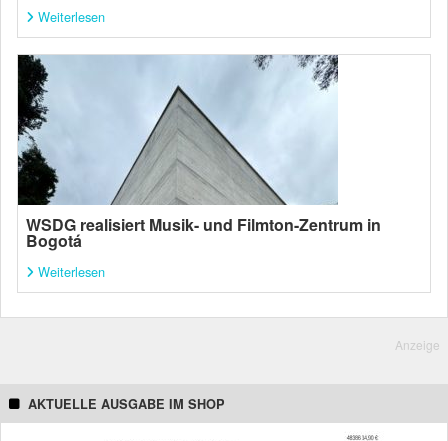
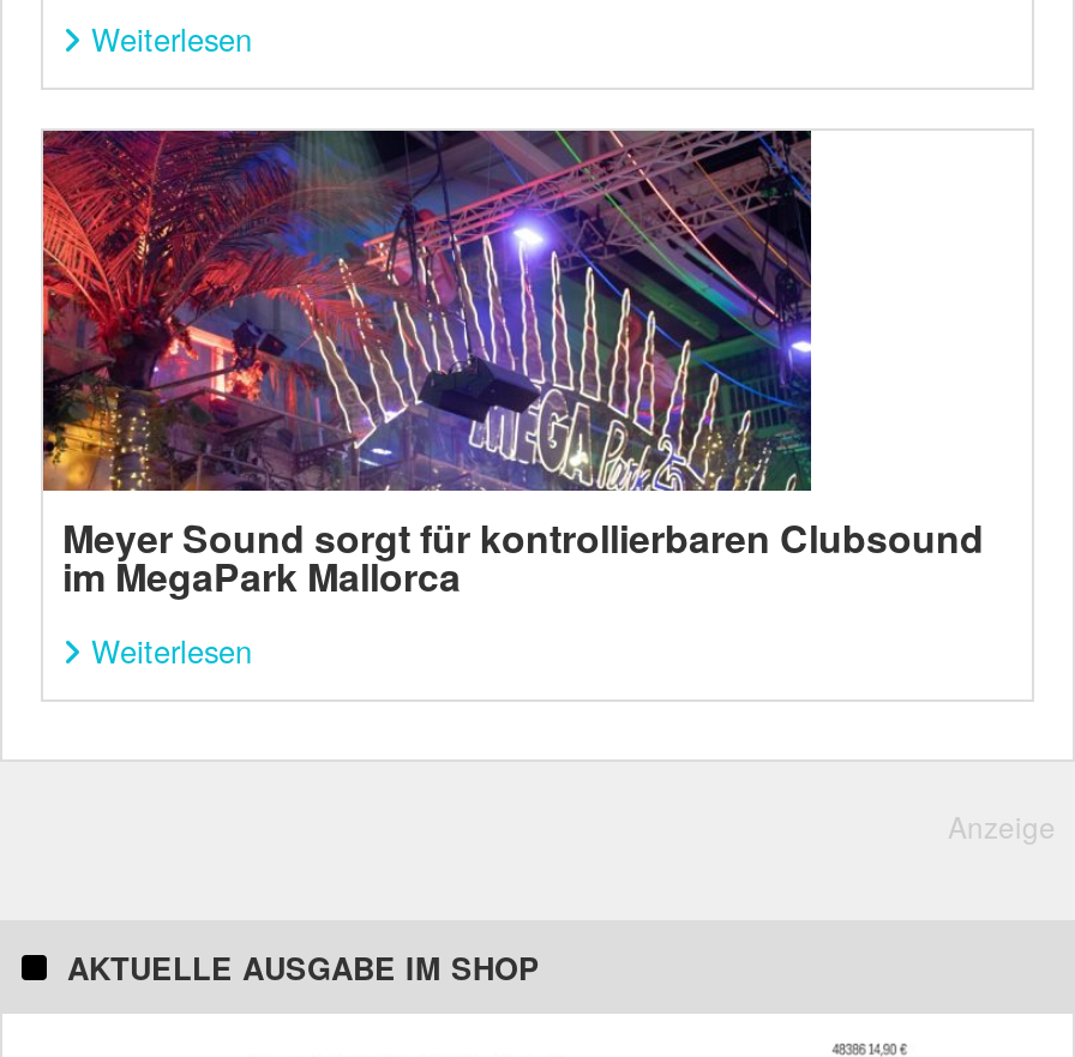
[17,54,381,252] [image] | WSDG realisiert Musik- und Filmton-Zentrum in | Bogotá -> [41,128,984,604] [image] | Meyer Sound sorgt für kontrollierbaren Clubsound | im MegaPark Mallorca

